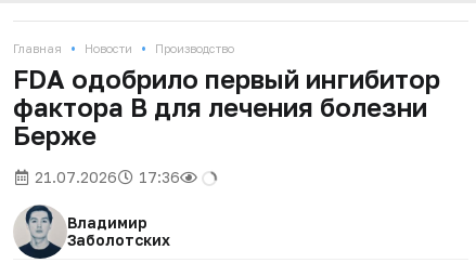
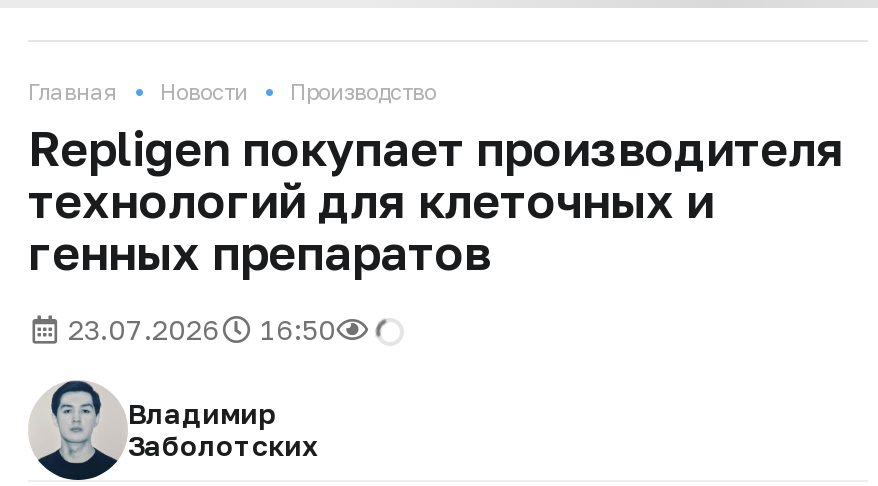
[13,63,440,150] FDA одобрило первый ингибитор | фактора B для лечения болезни | Берже -> [28,118,844,280] Repligen покупает производителя | технологий для клеточных и | генных препаратов
[35,168,180,186] 21.07.2026 | 17:36 -> [68,312,336,346] 23.07.2026 | 16:50

